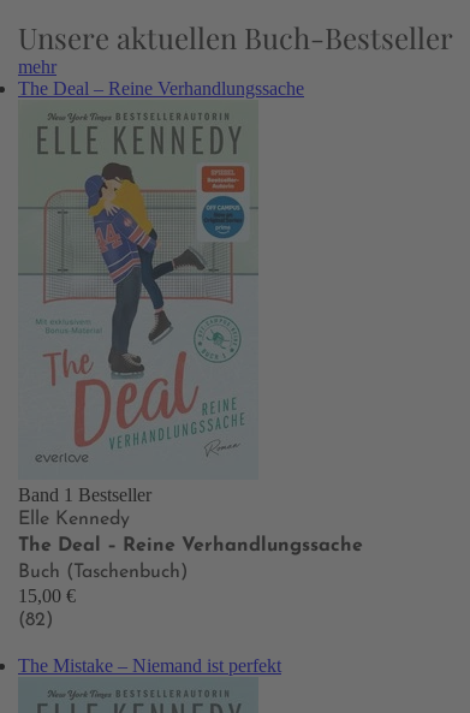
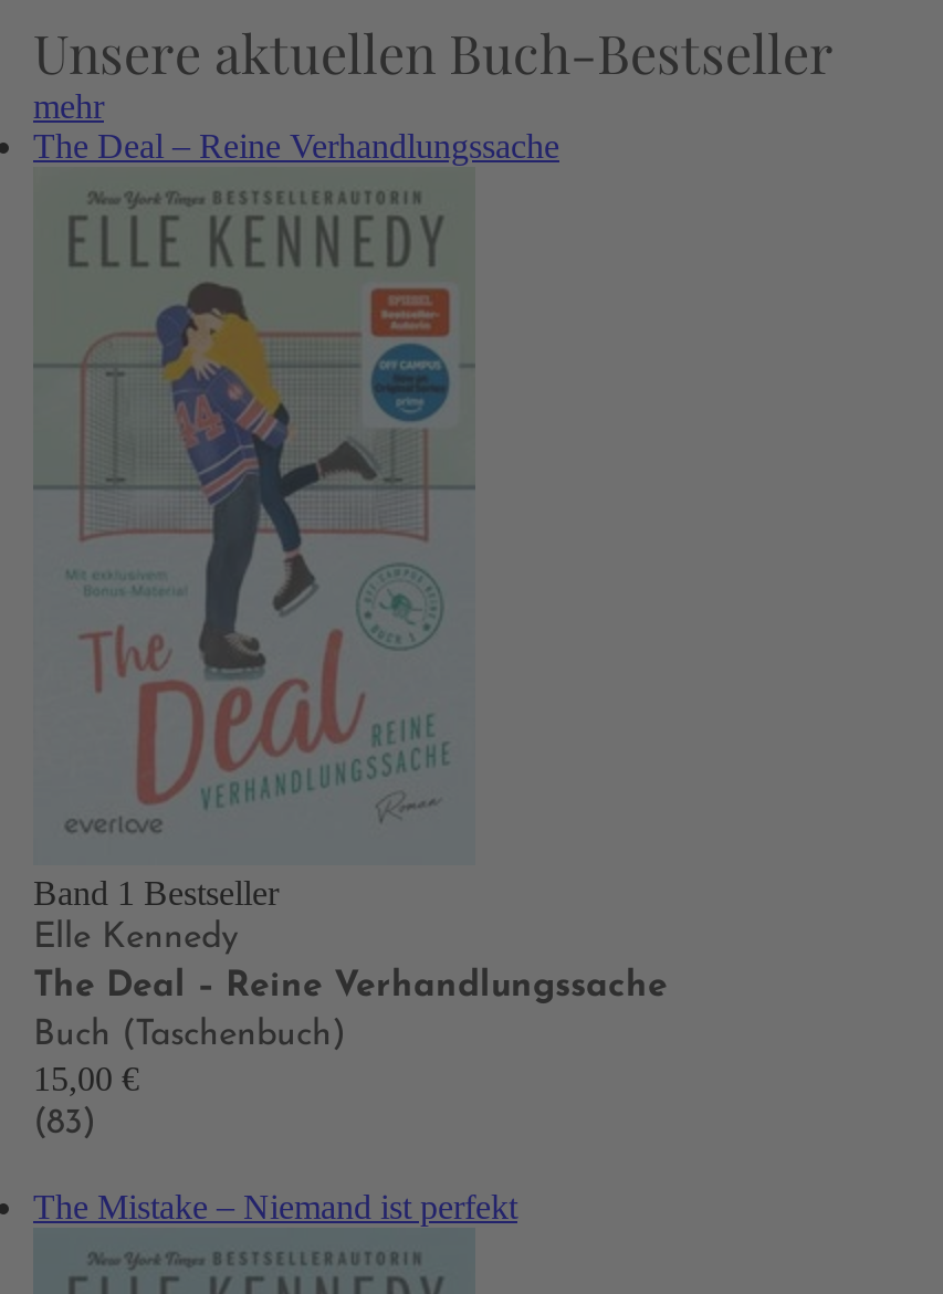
[18,611,53,630] (82) -> [33,1106,95,1142] (83)

